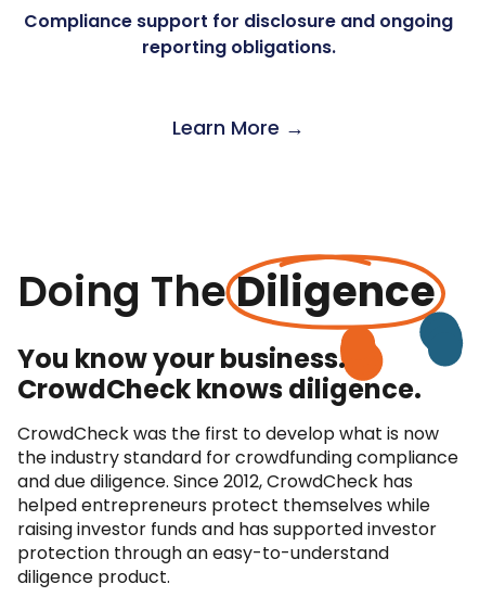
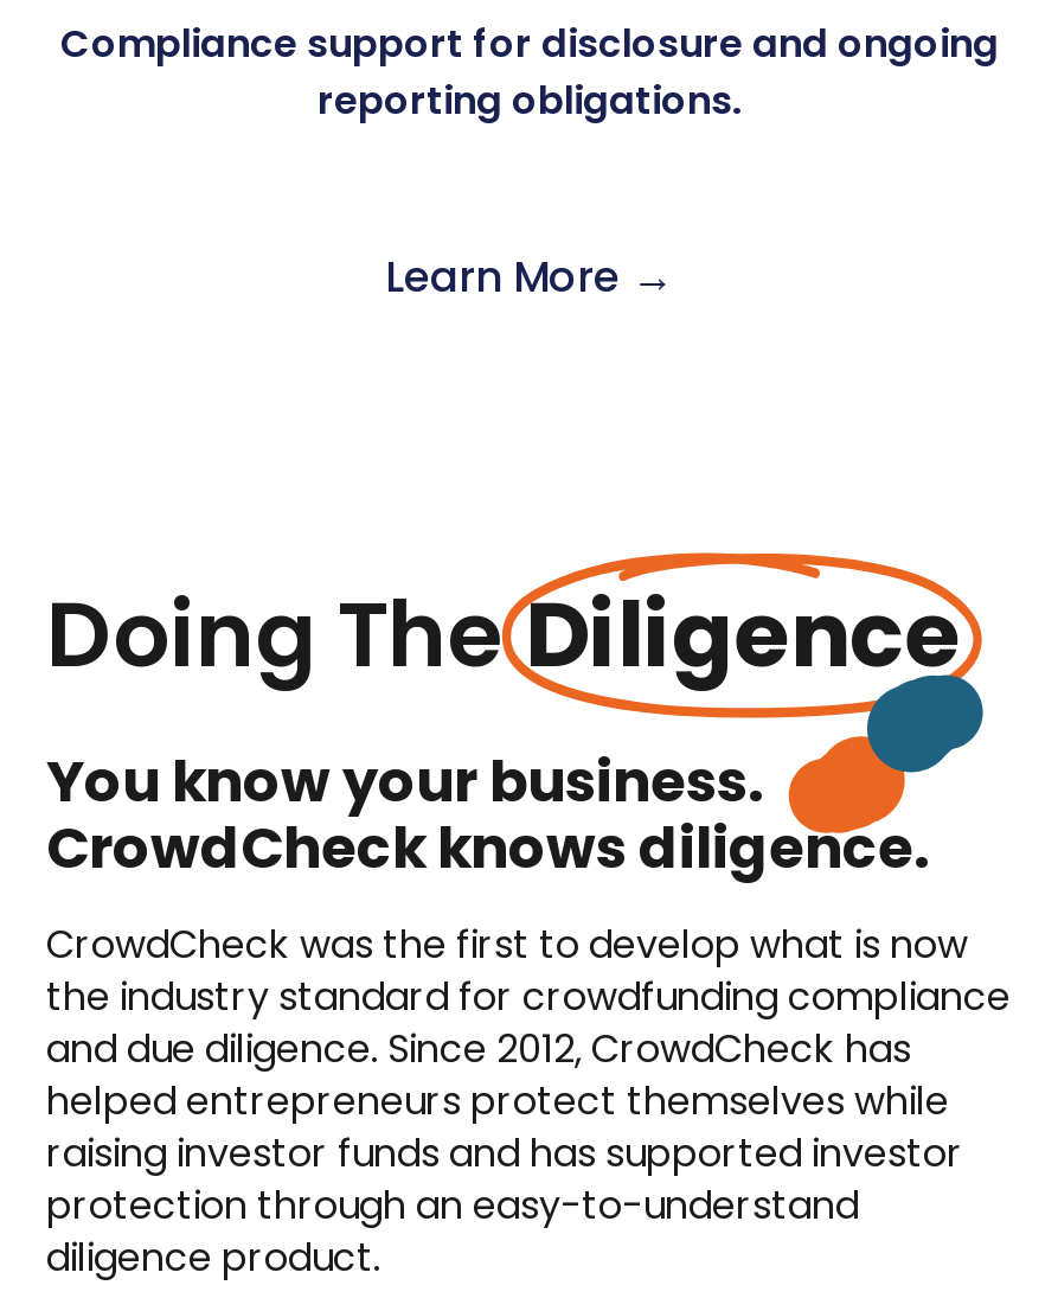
[340,310,464,369] [image] -> [757,678,1020,804] [image]

